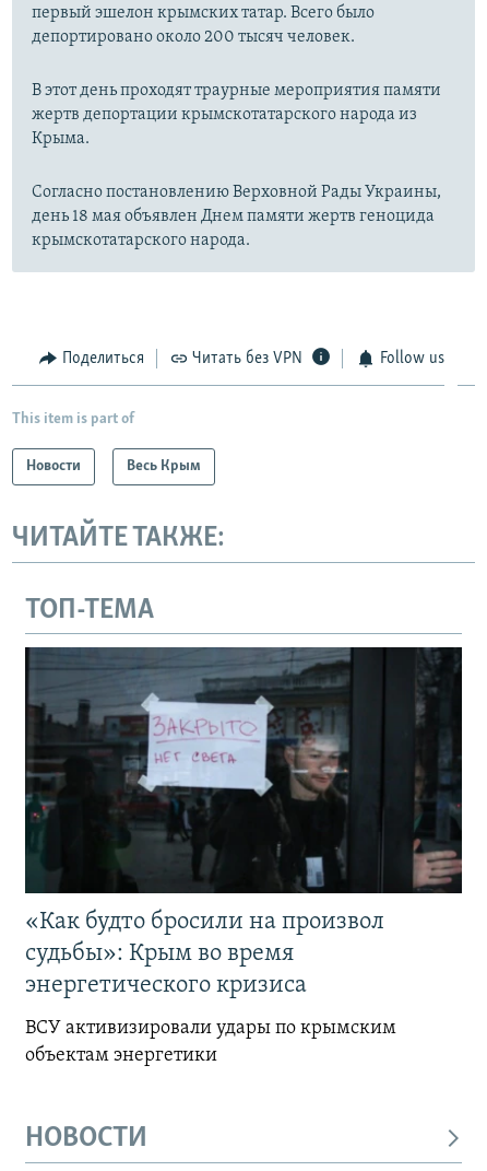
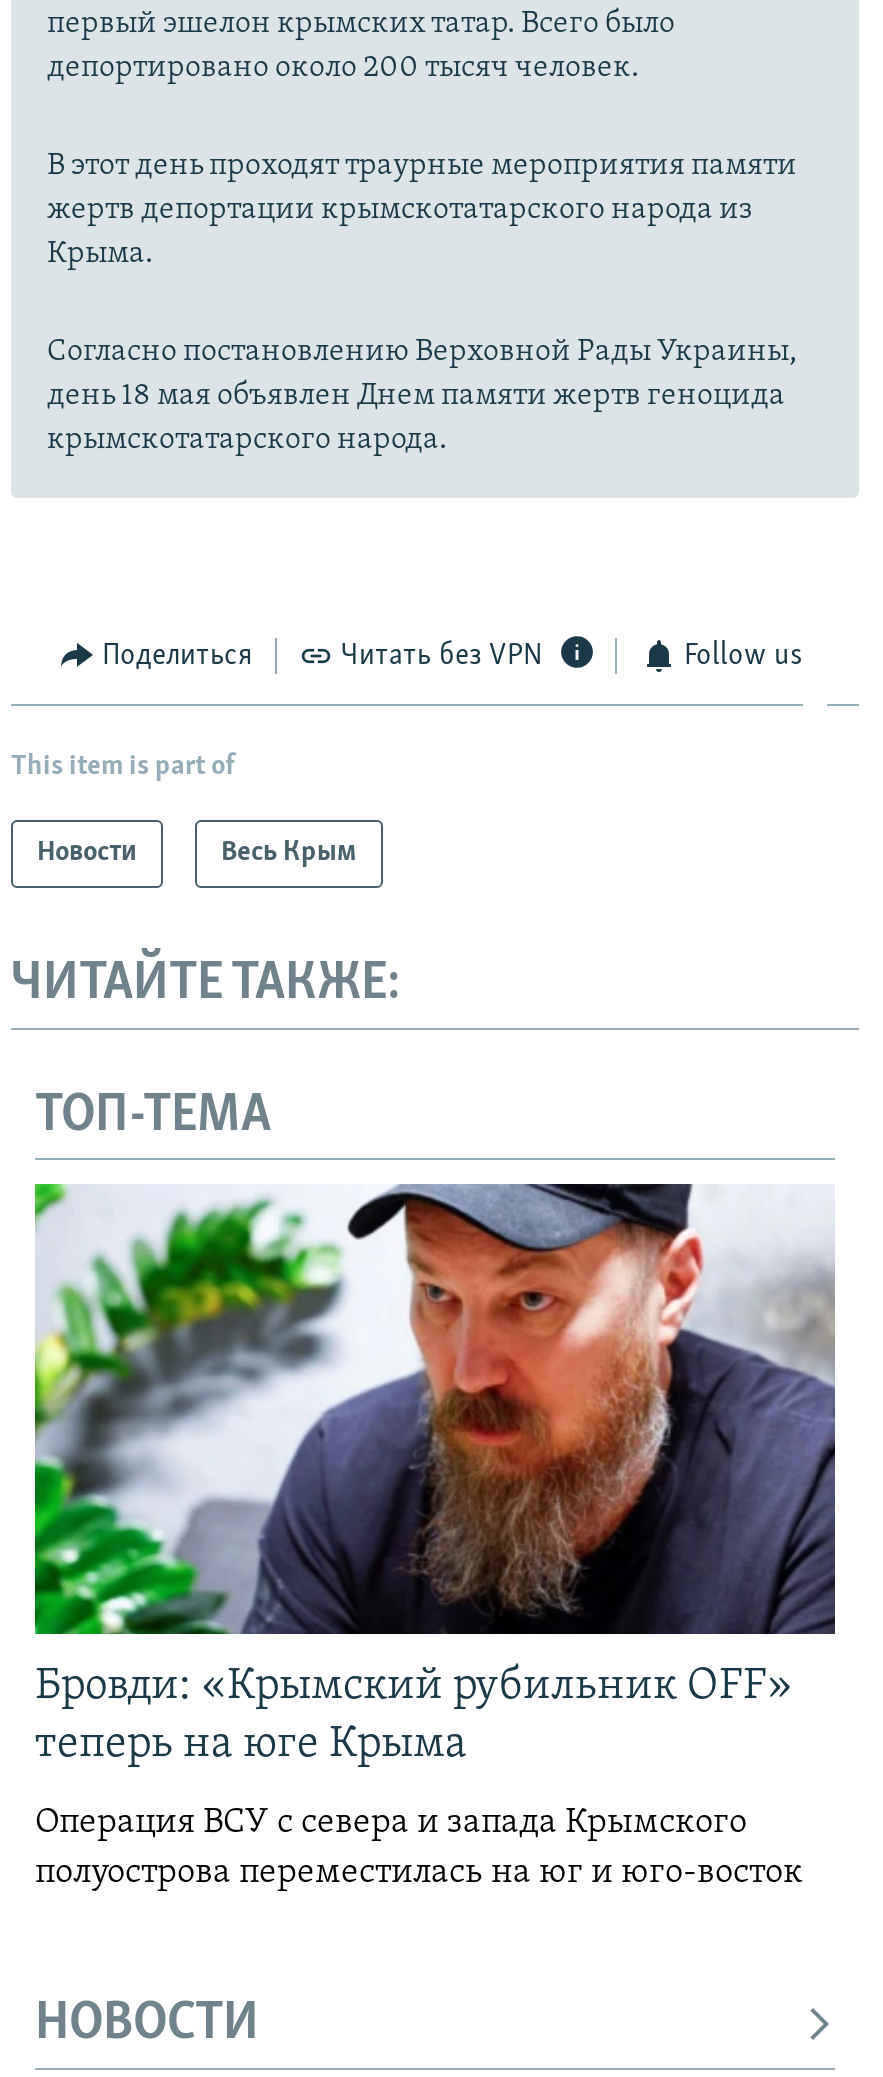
[24,646,463,998] [image] | «Как будто бросили на произвол | судьбы»: Крым во время | энергетического кризиса -> [33,1182,837,1768] [image] | Бровди: «Крымский рубильник OFF» | теперь на юге Крыма
[25,1018,396,1066] ВСУ активизировали удары по крымским | объектам энергетики -> [35,1804,803,1892] Операция ВСУ с севера и запада Крымского | полуострова переместилась на юг и юго-восток

